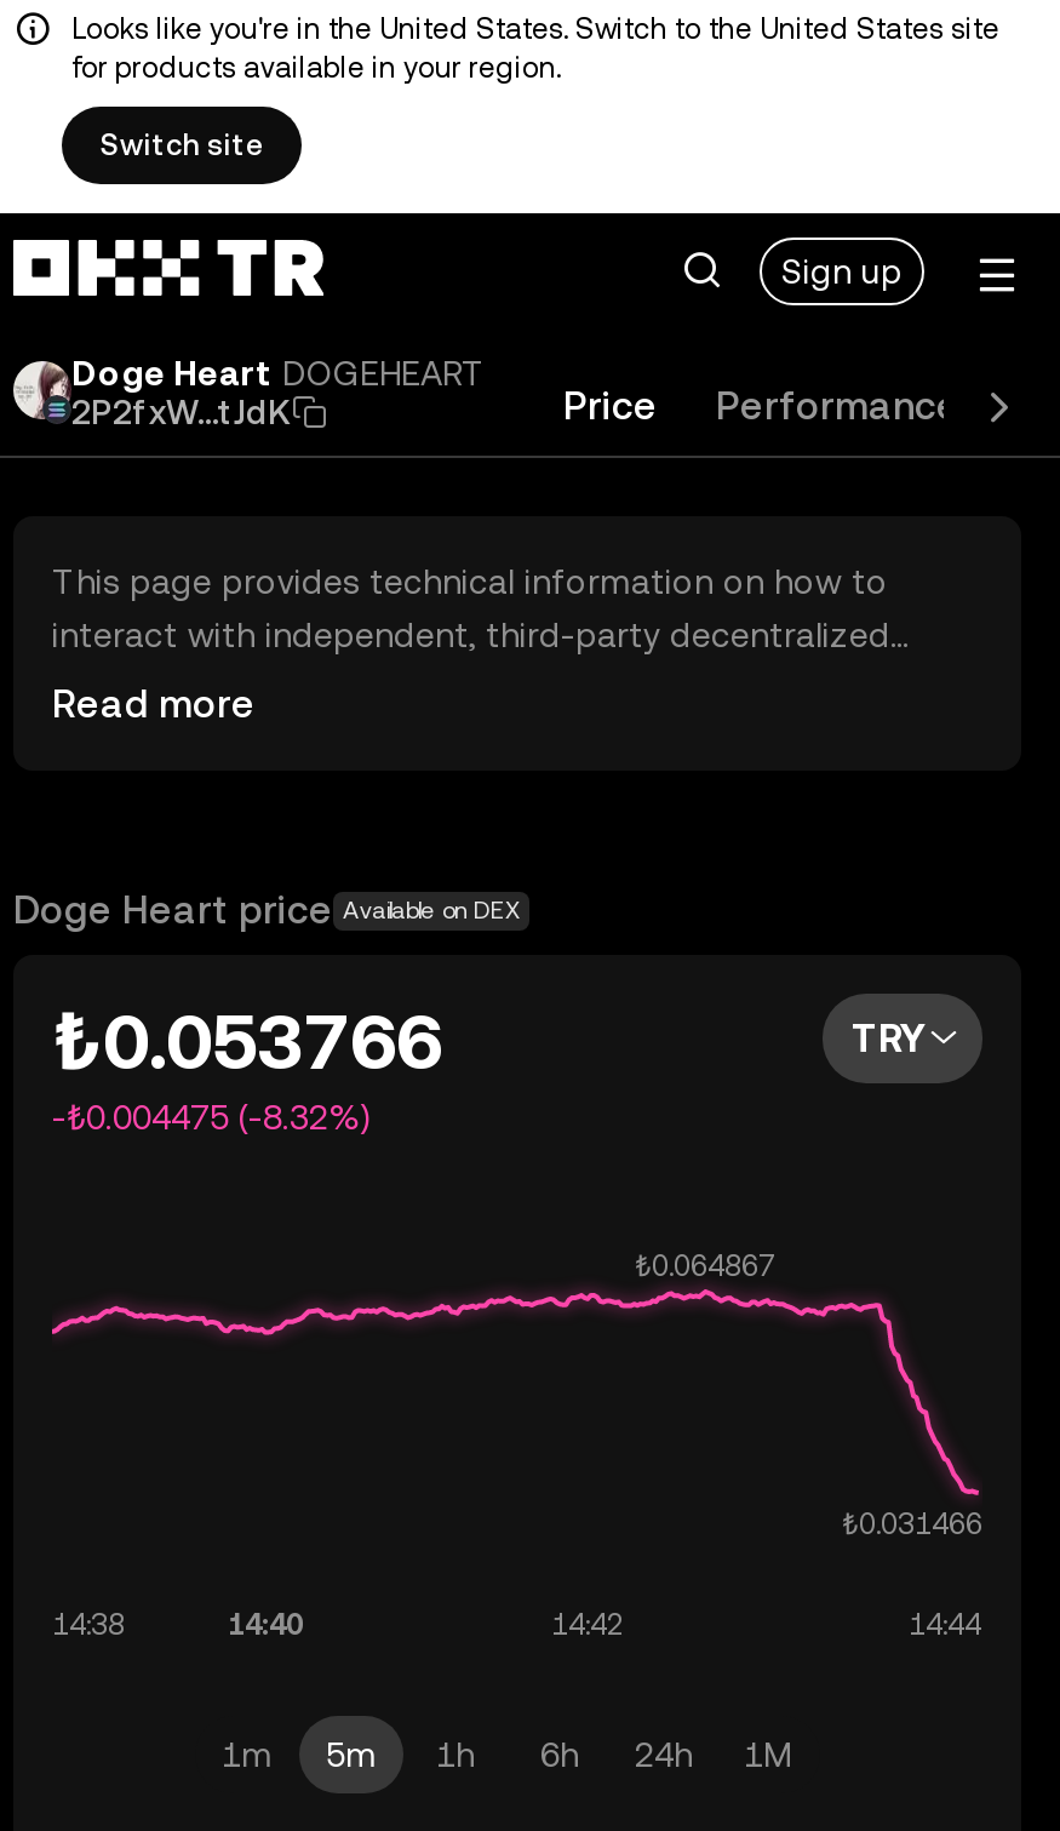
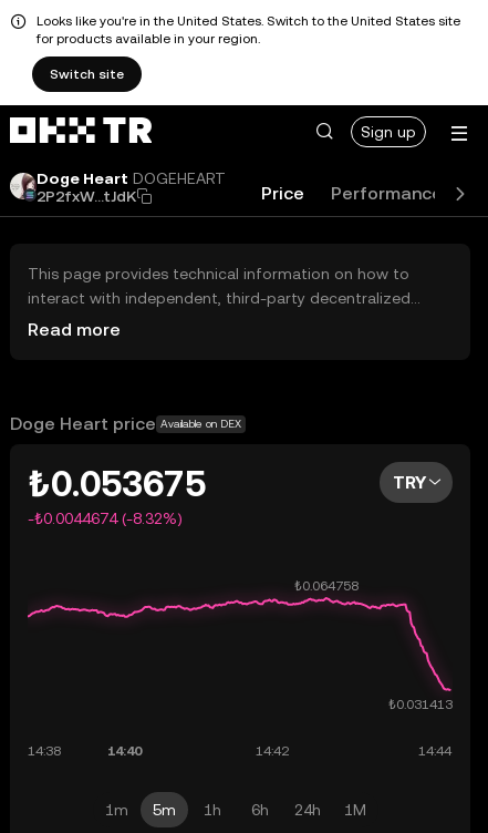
[52,996,442,1086] ₺0.053766 -> [28,463,206,504] ₺0.053675
[52,1098,372,1137] -₺0.004475 (-8.32%) -> [28,510,183,527] -₺0.0044674 (-8.32%)

